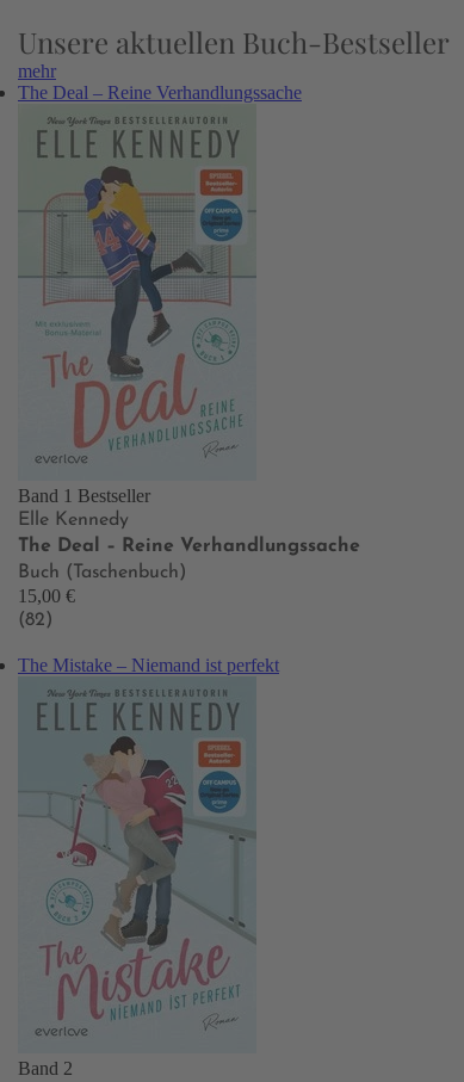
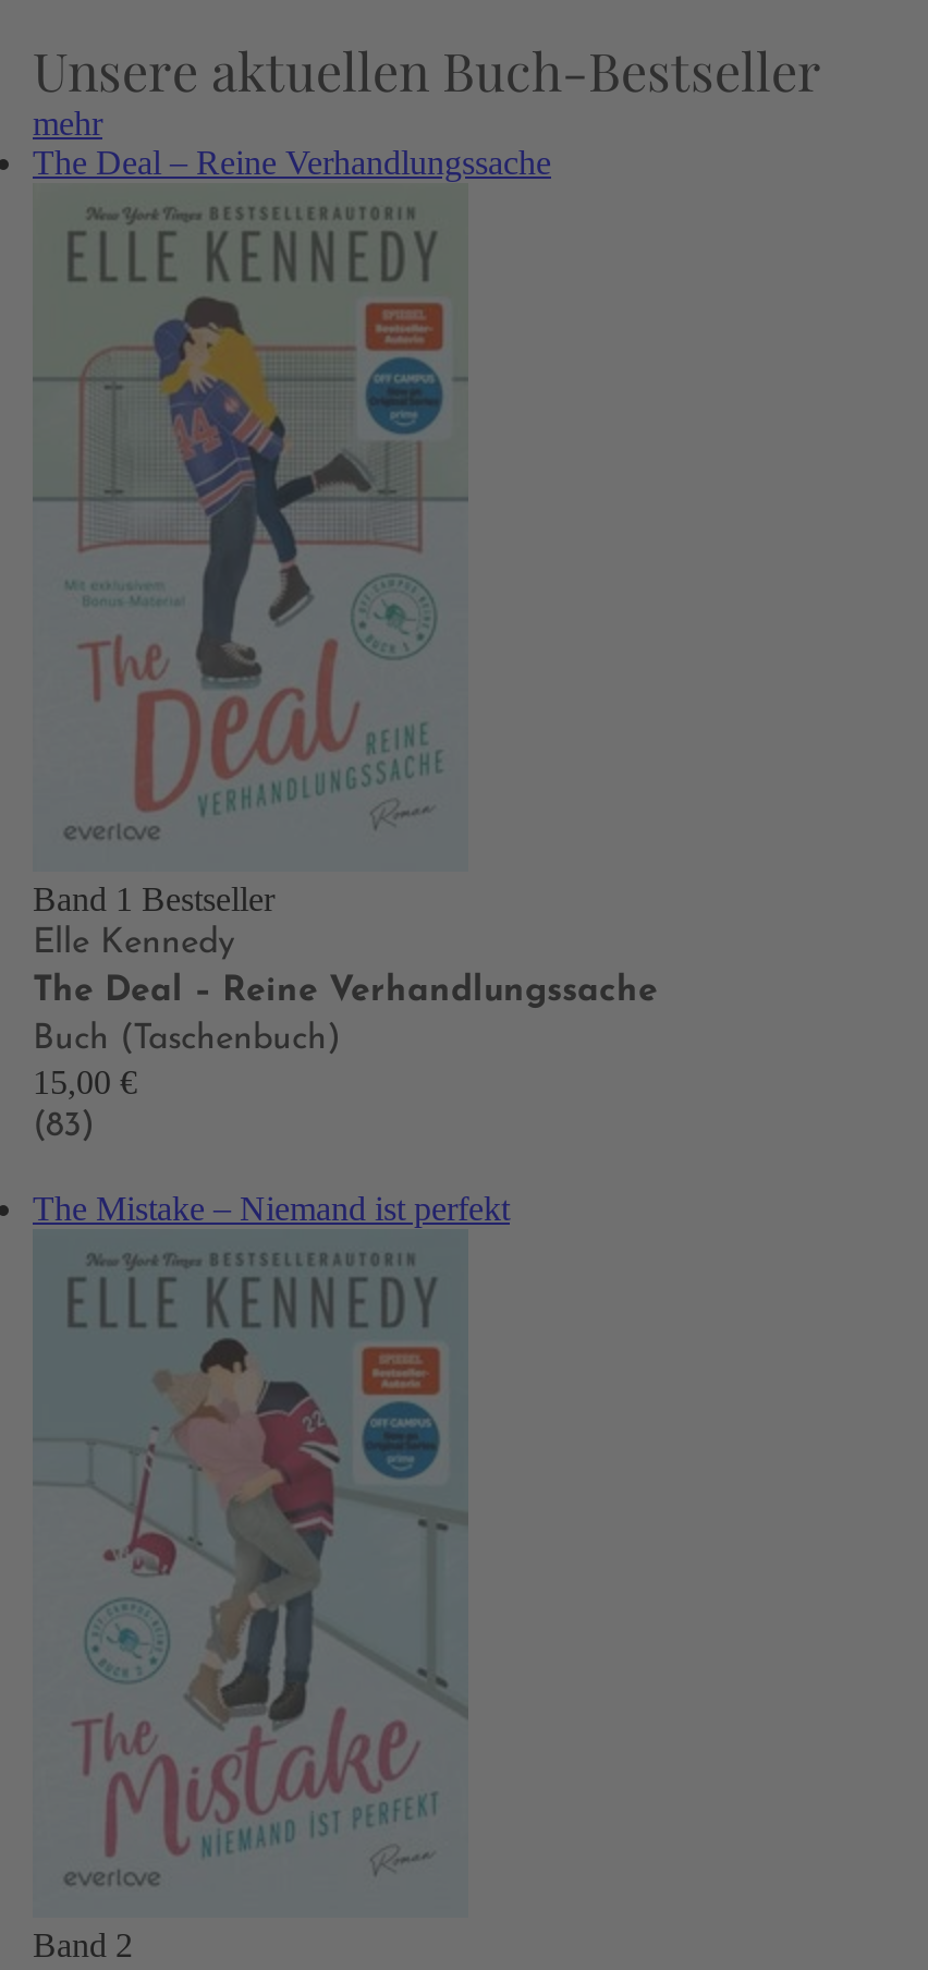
[18,611,52,630] (82) -> [33,1109,94,1144] (83)

